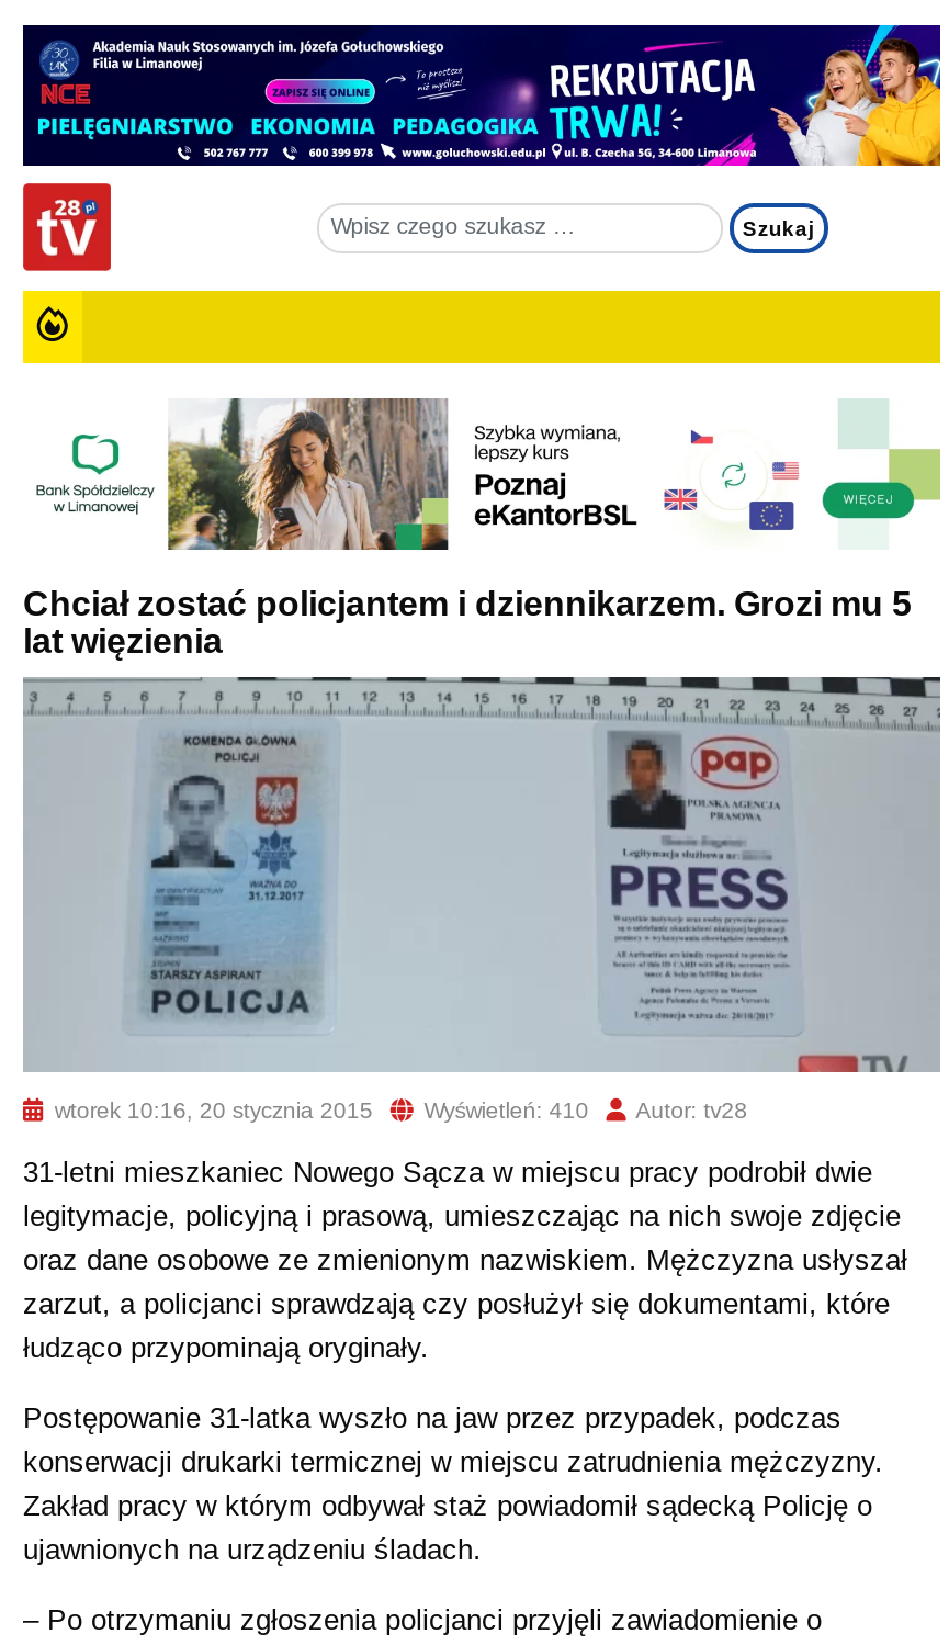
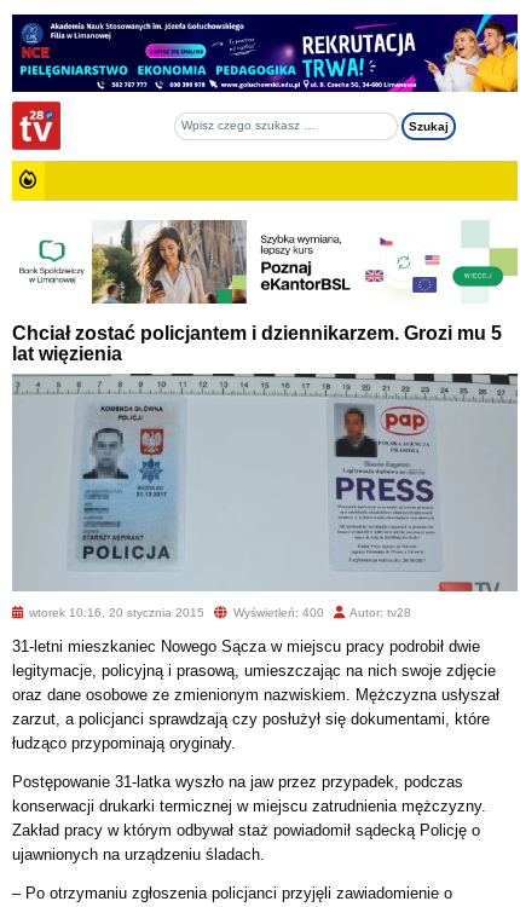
[48,1099,748,1123] wtorek 10:16, 20 stycznia 2015 Wyświetleń: 410 Autor: tv28 -> [26,606,411,619] wtorek 10:16, 20 stycznia 2015 Wyświetleń: 400 Autor: tv28

